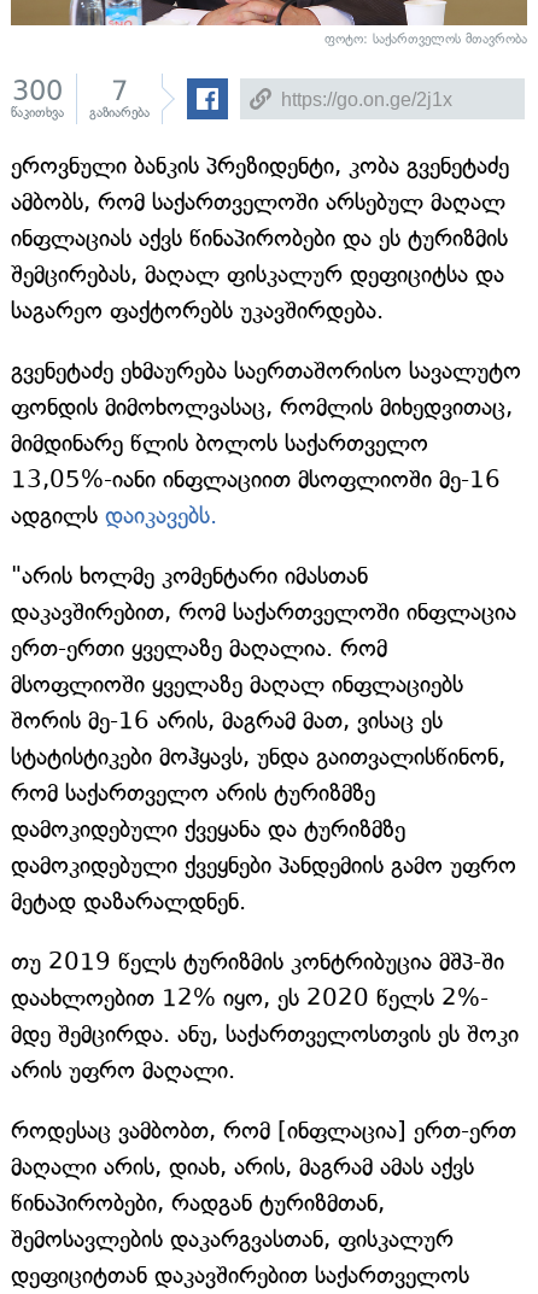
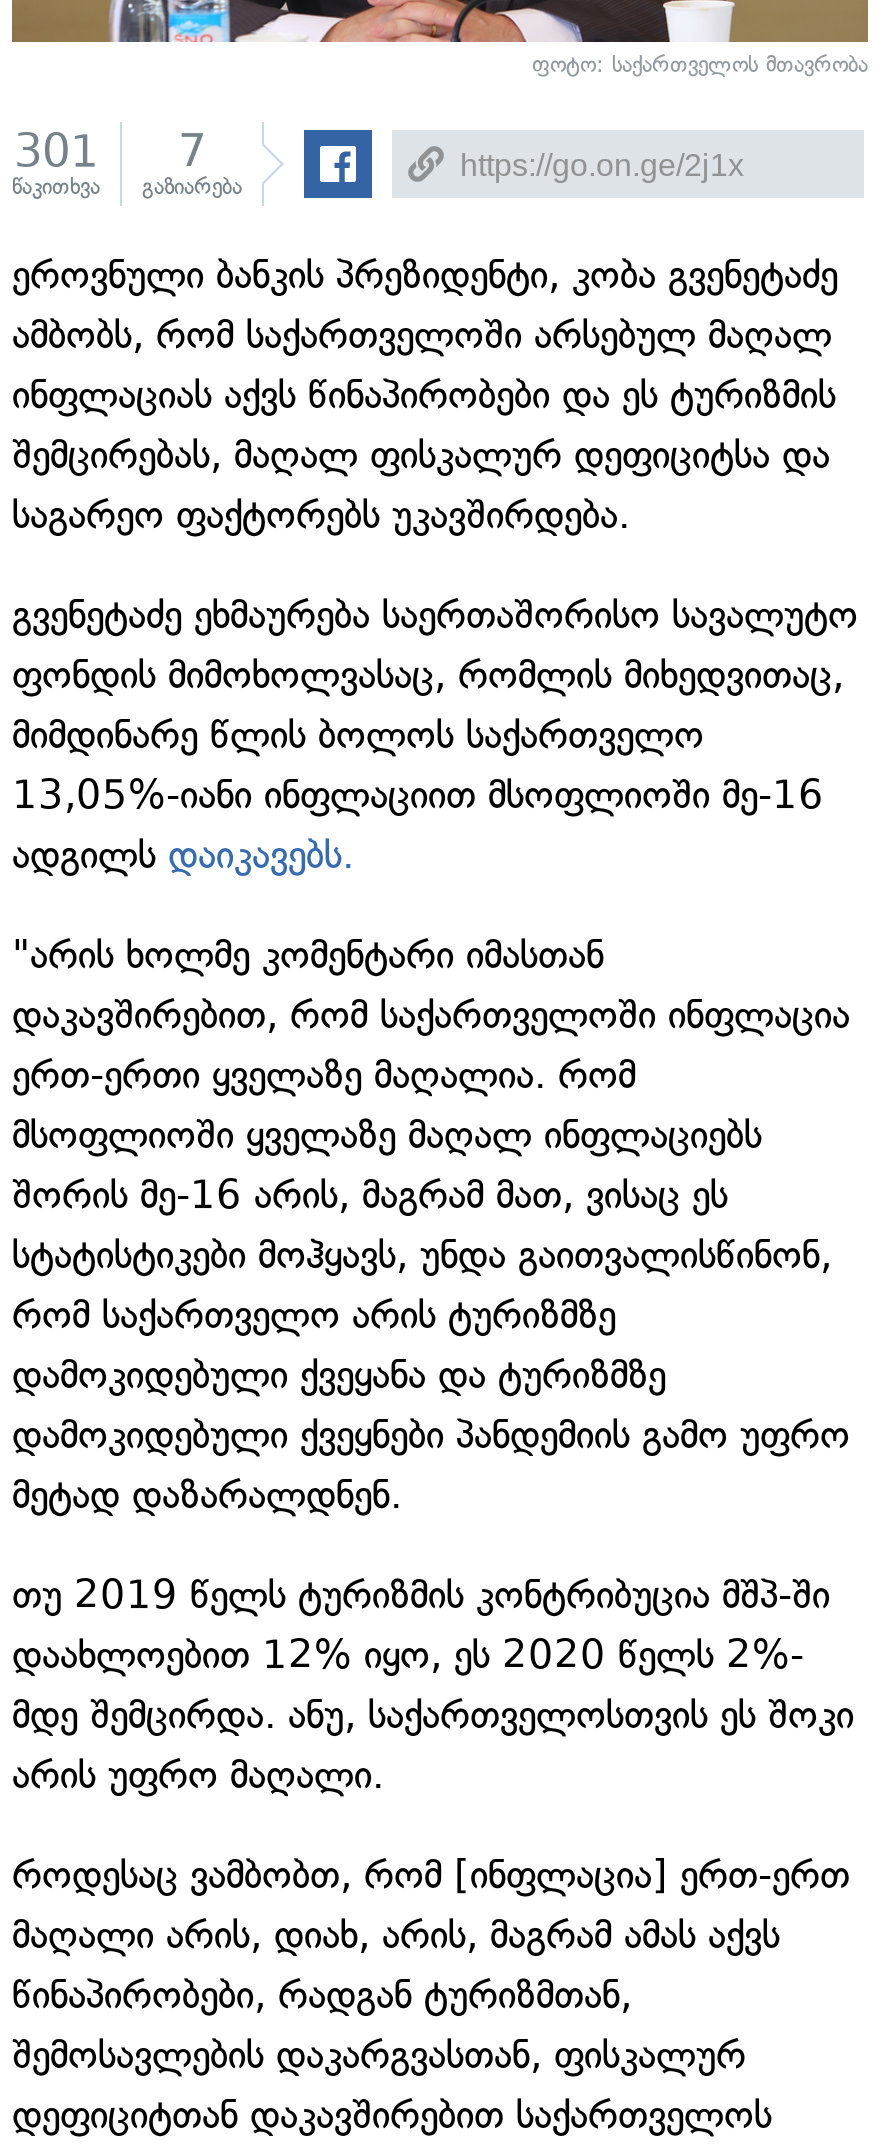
[12,75,128,107] 300 7 -> [14,124,206,178] 301 7

